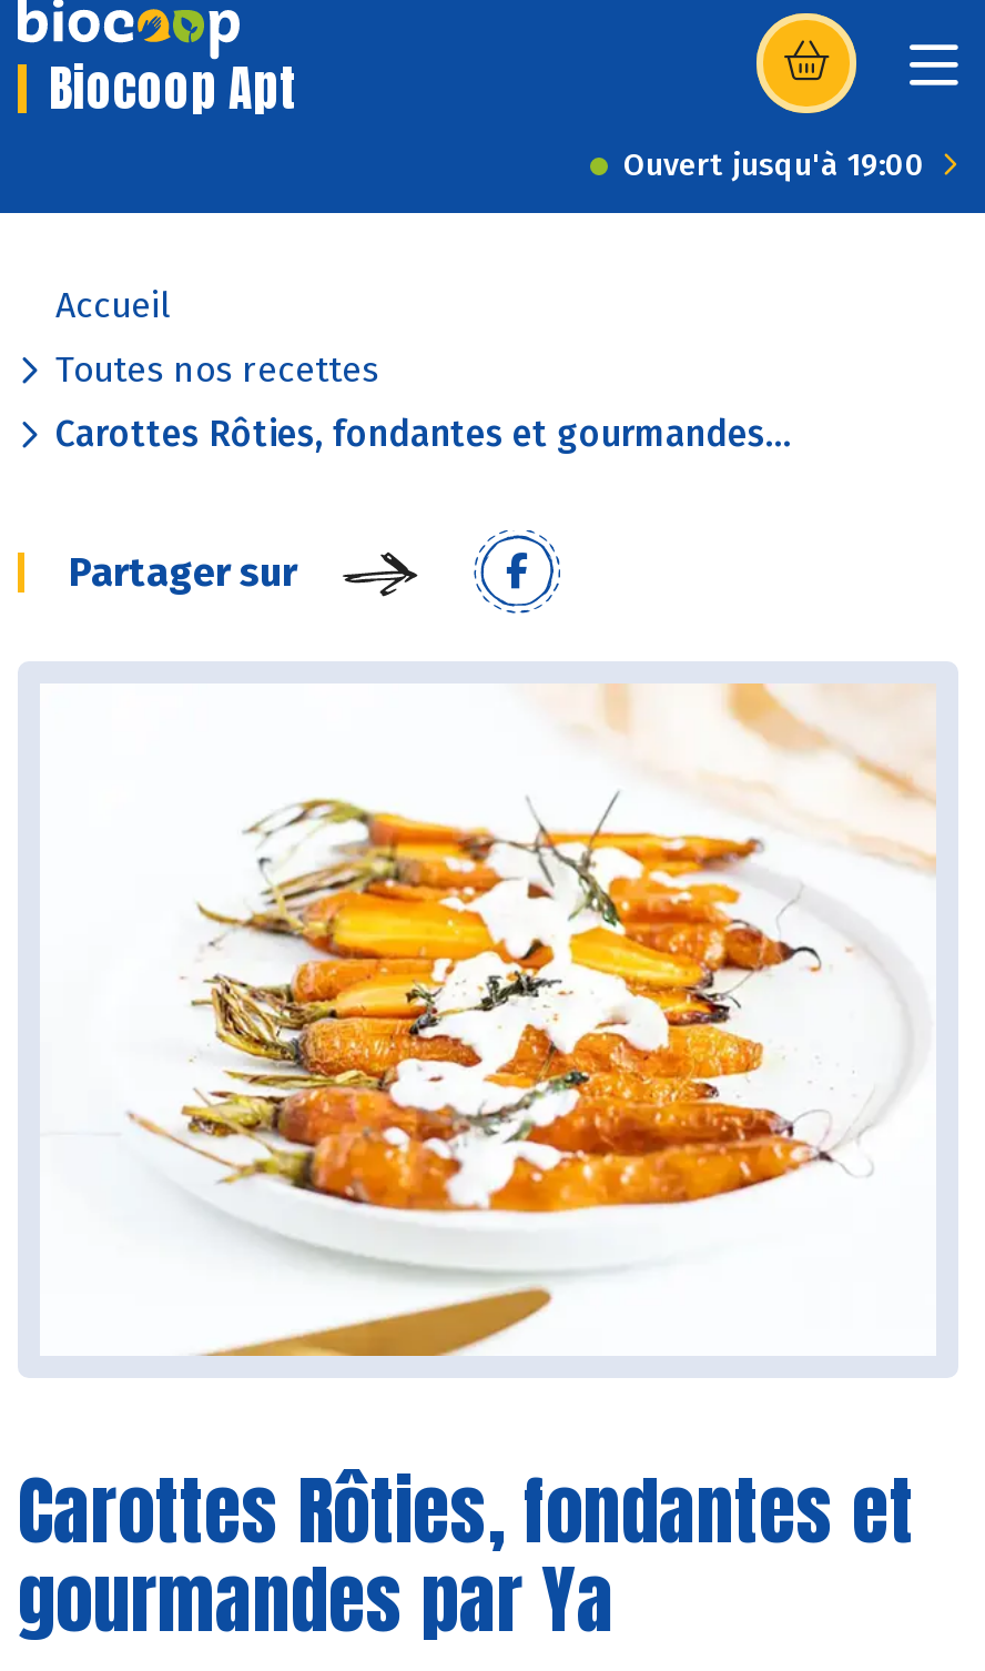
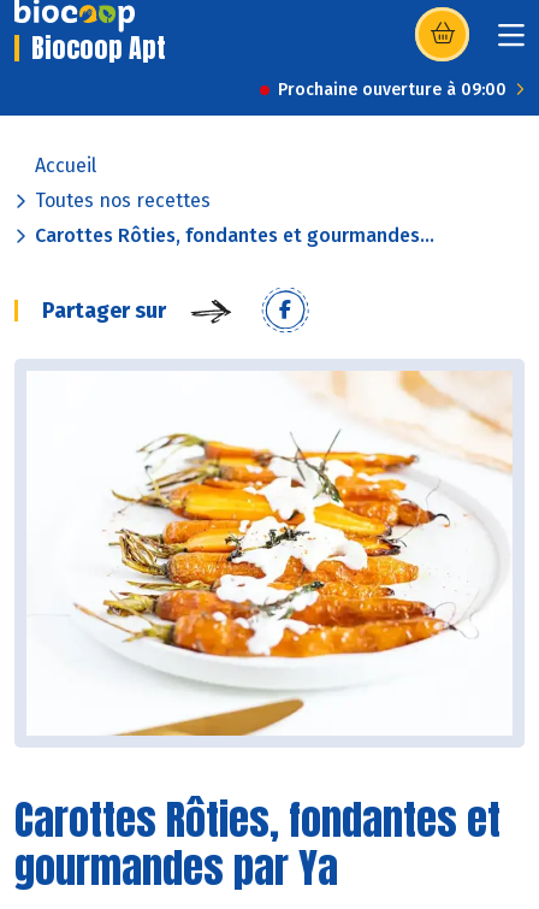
[623,146,925,184] Ouvert jusqu'à 19:00 -> [278,79,507,100] Prochaine ouverture à 09:00

